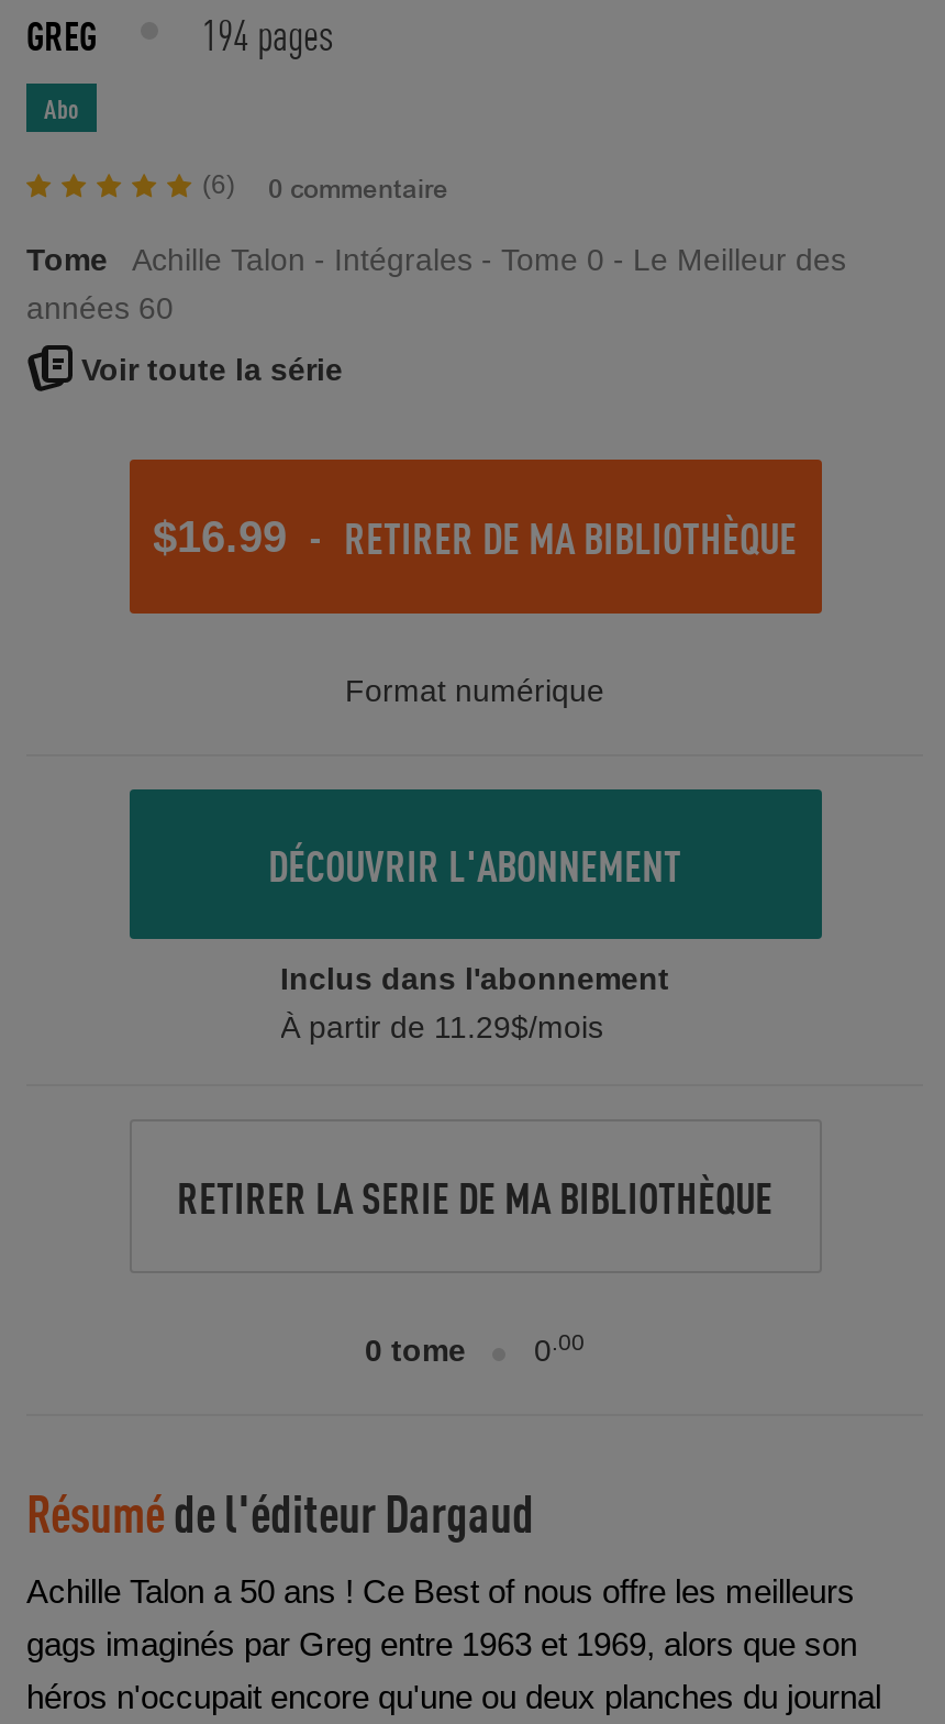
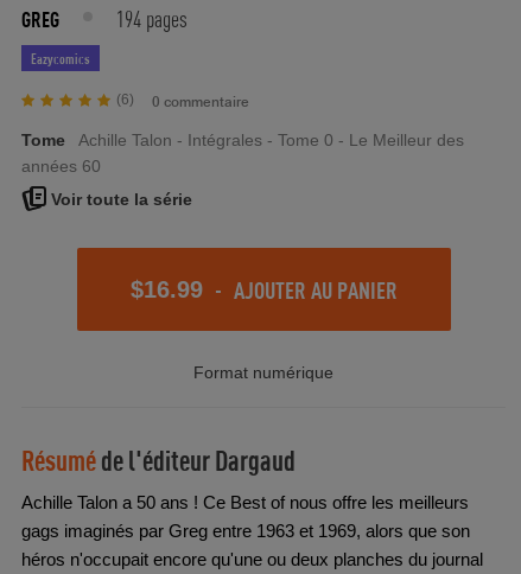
[44,92,79,125] Abo -> [31,50,90,68] Eazycomics
[153,510,797,563] $16.99 - RETIRER DE MA BIBLIOTHÈQUE -> [130,275,397,304] $16.99 - AJOUTER AU PANIER
[177,838,772,1368] DÉCOUVRIR L'ABONNEMENT | Inclus dans l'abonnement | À partir de 11.29$/mois | RETIRER LA SERIE DE MA BIBLIOTHÈQUE | 0 tome | 0.00 -> none

